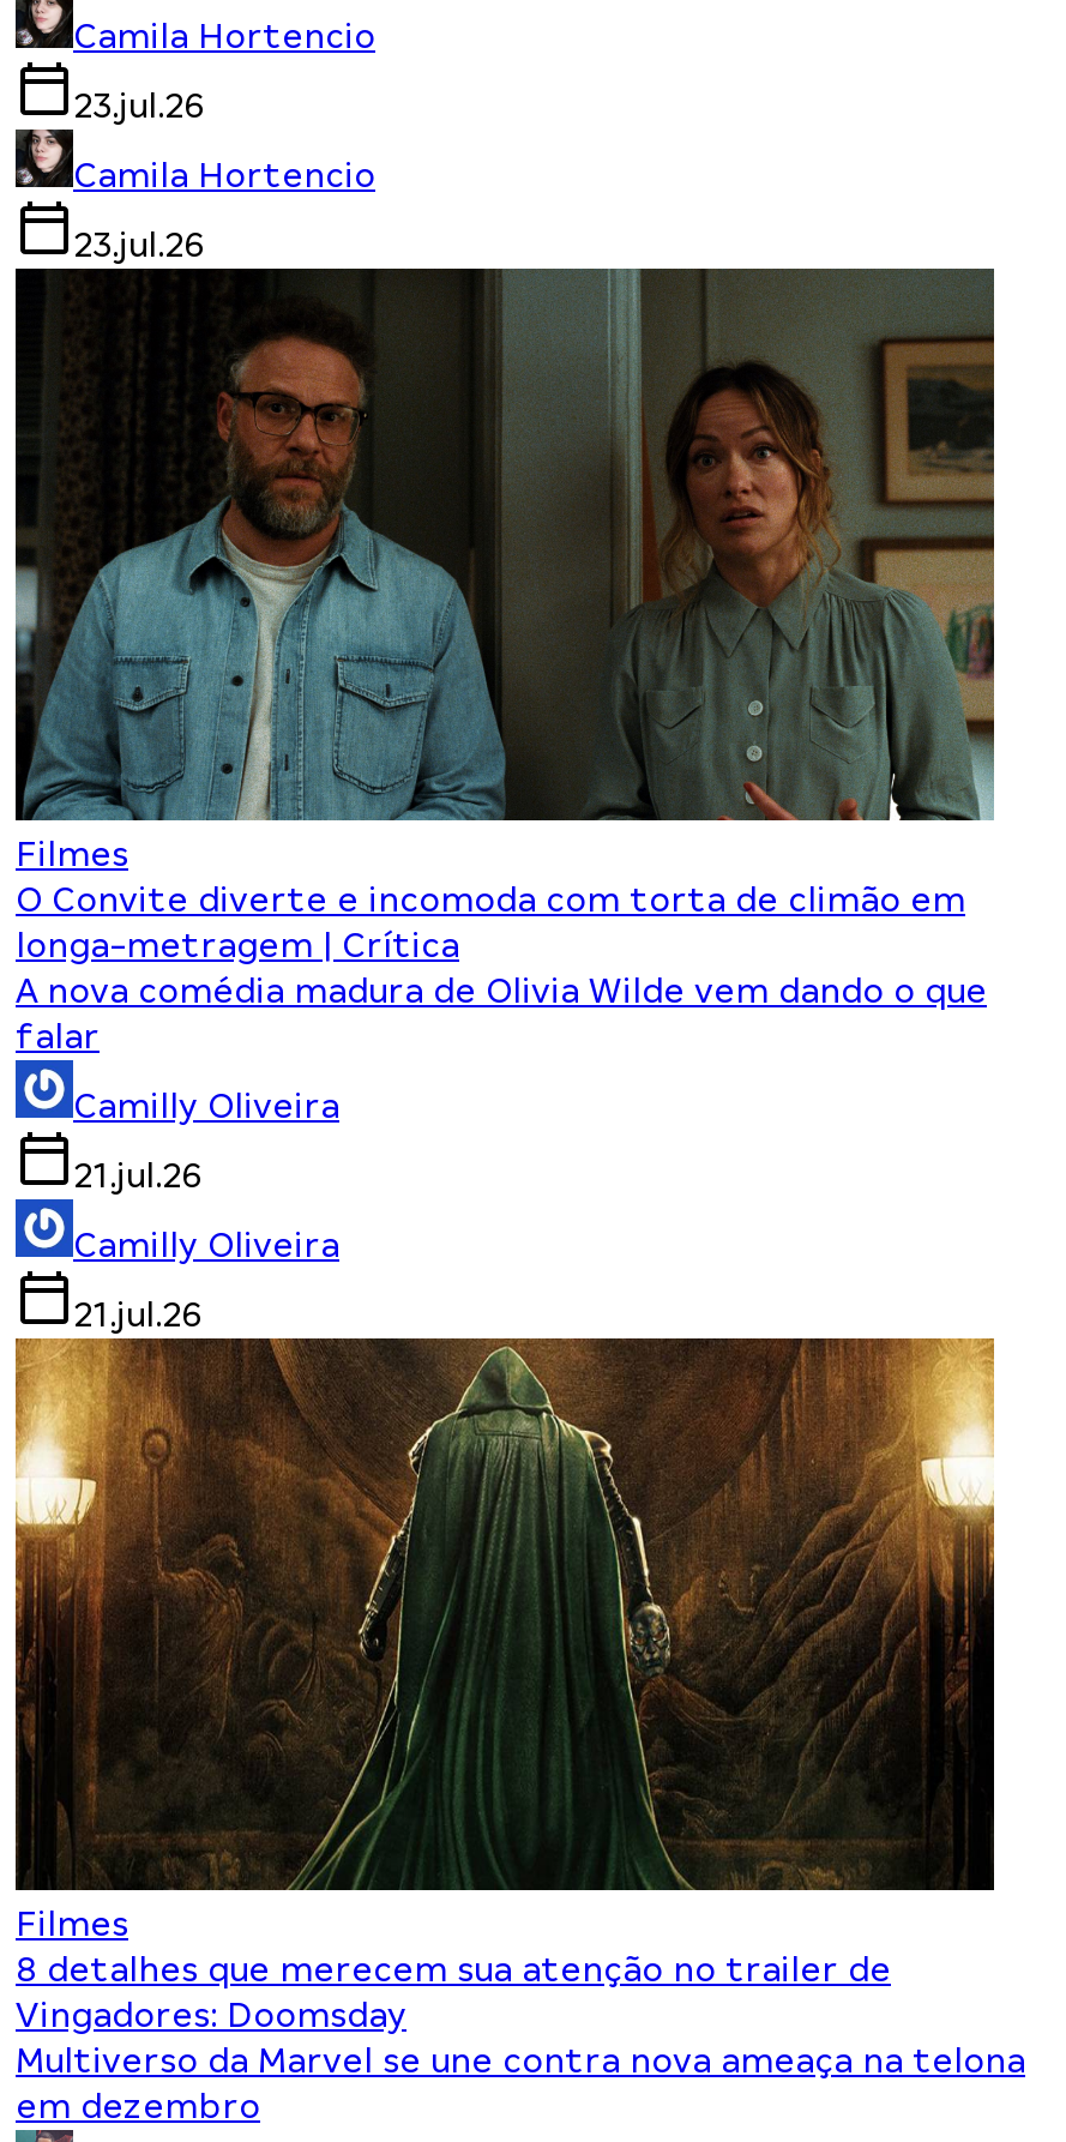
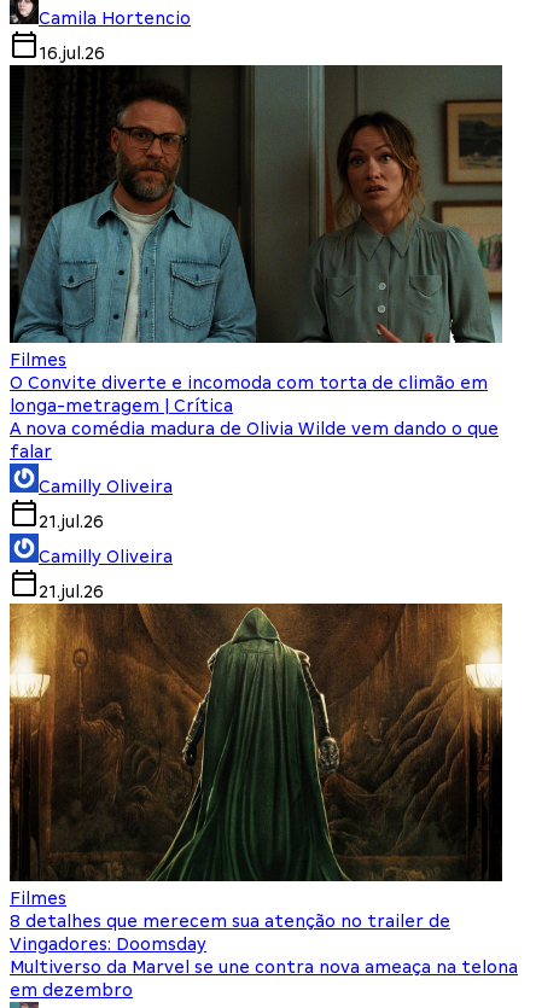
[73,86,375,264] 23.jul.26 | Camila Hortencio | 23.jul.26 -> [39,43,105,63] 16.jul.26

